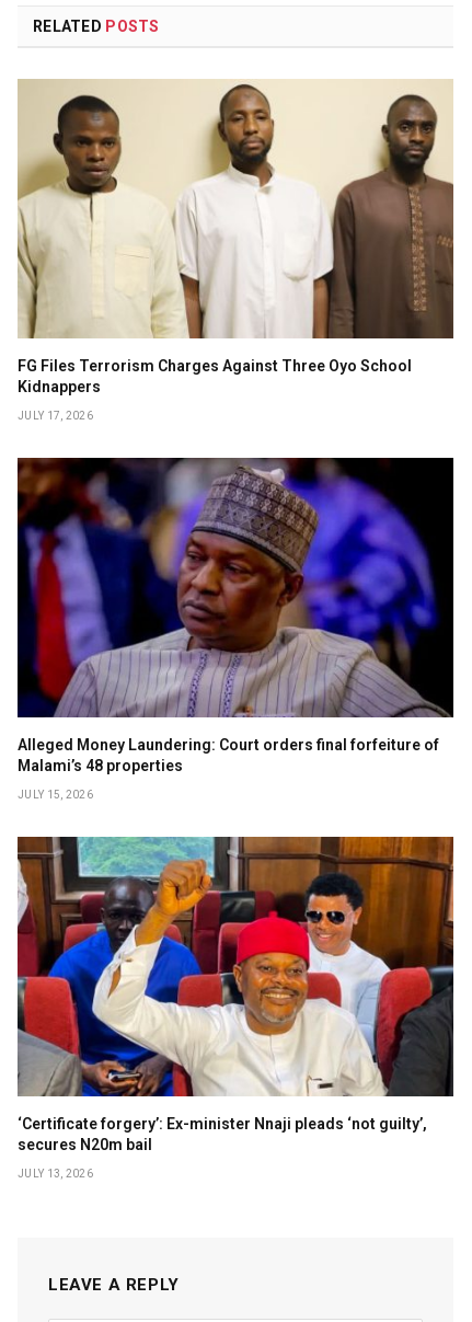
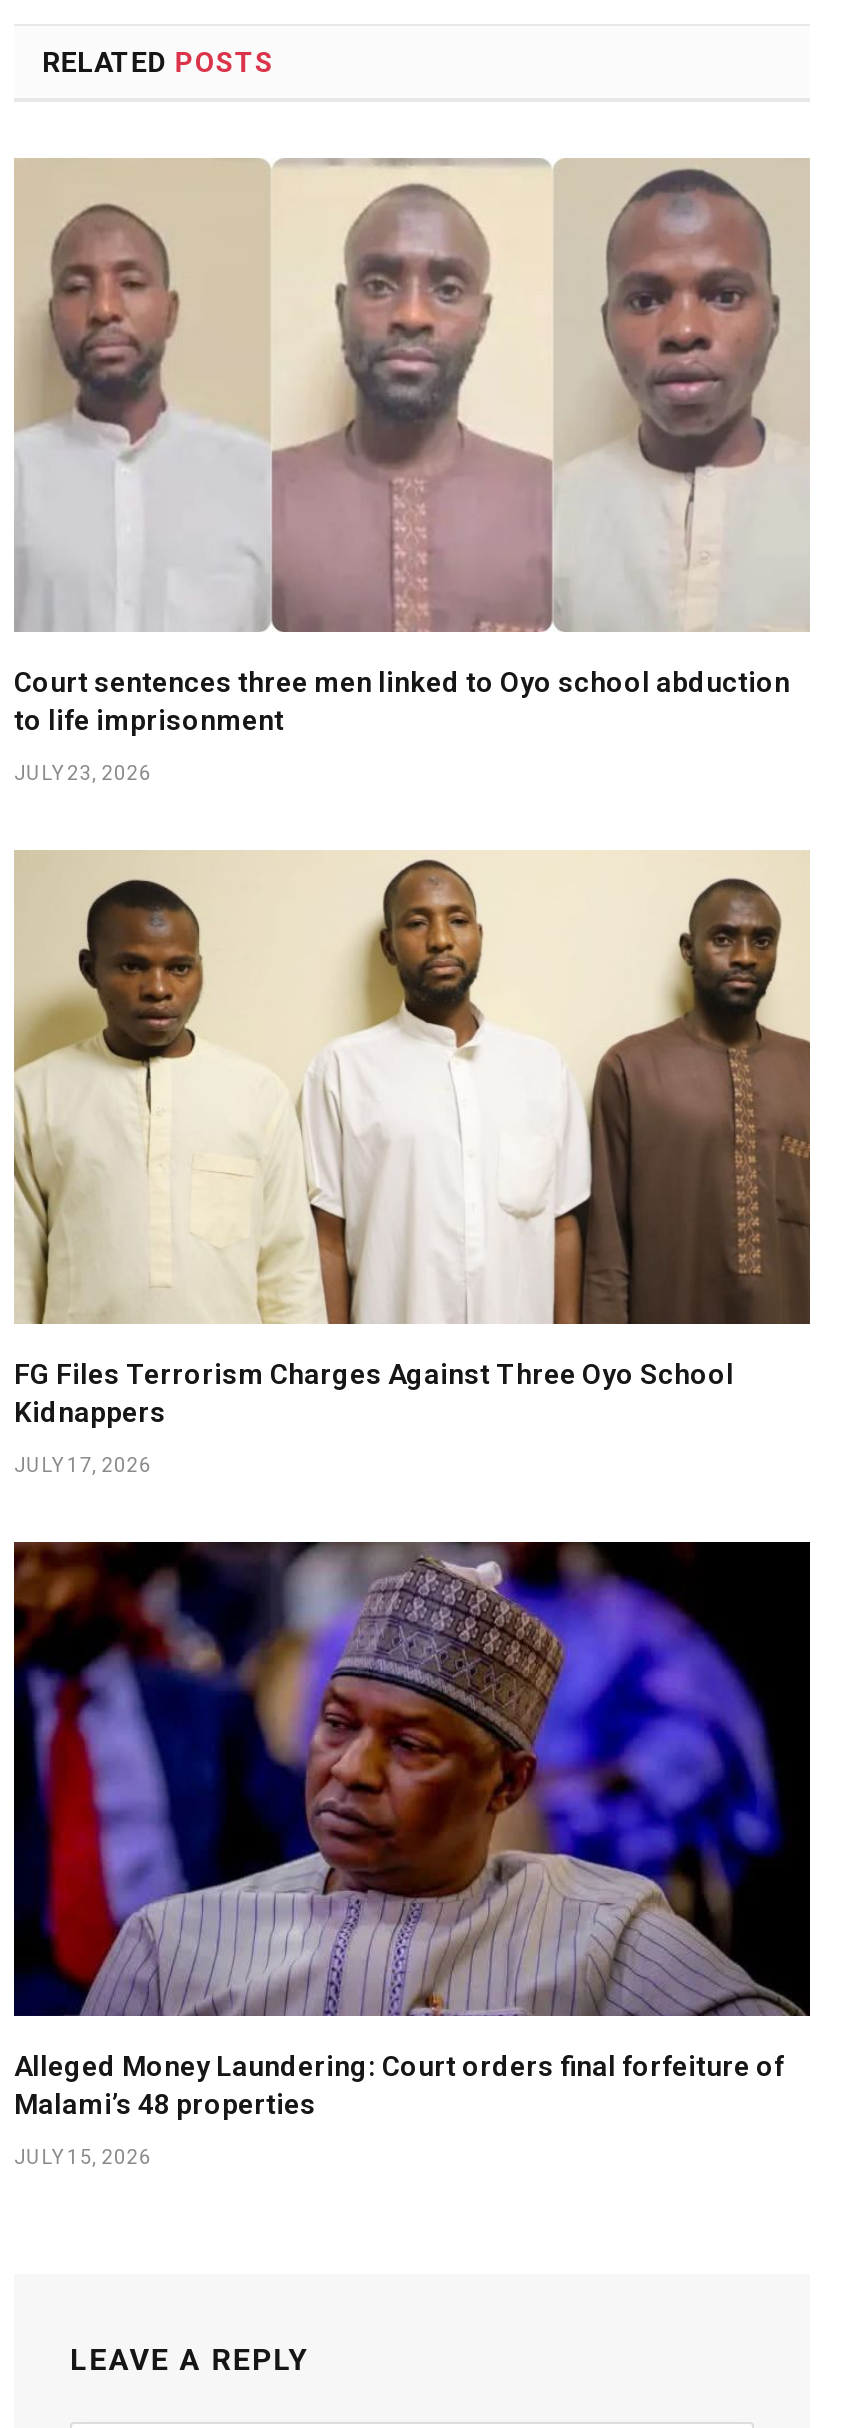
none -> [14,158,808,784] [image] | Court sentences three men linked to Oyo school abduction | to life imprisonment | JULY 23, 2026
moved [15,81,439,800] -> [10,854,784,2167]: [image] | FG Files Terrorism Charges Against Three Oyo School | Kidnappers | JULY 17, 2026 | Alleged Money Laundering: Court orders final forfeiture of | Malami’s 48 properties | JULY 15, 2026
[16,836,454,1179] [image] | ‘Certificate forgery’: Ex-minister Nnaji pleads ‘not guilty’, | secures N20m bail | JULY 13, 2026 -> none

